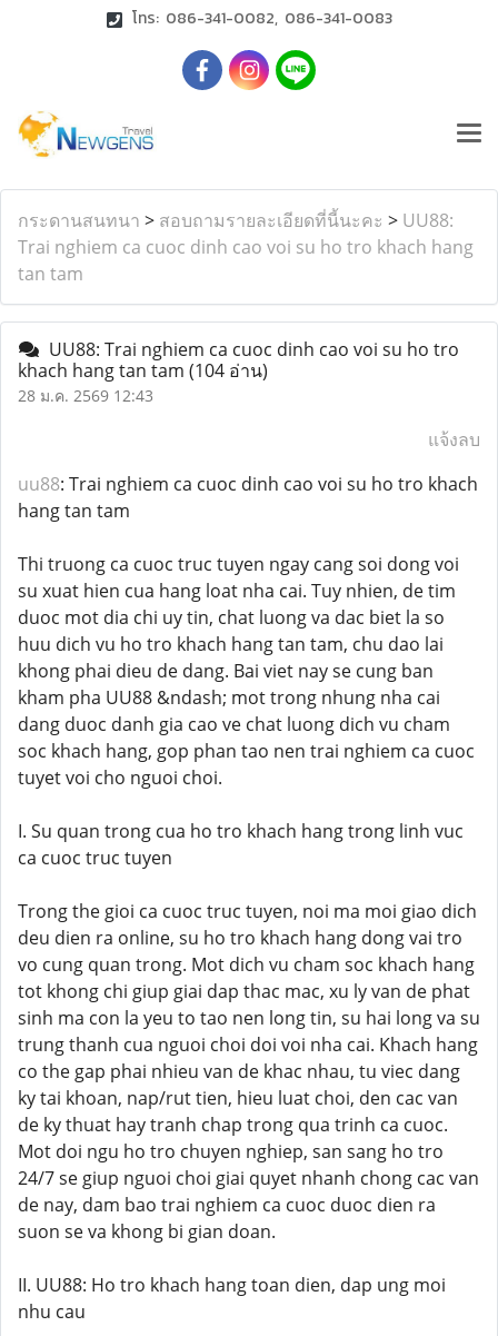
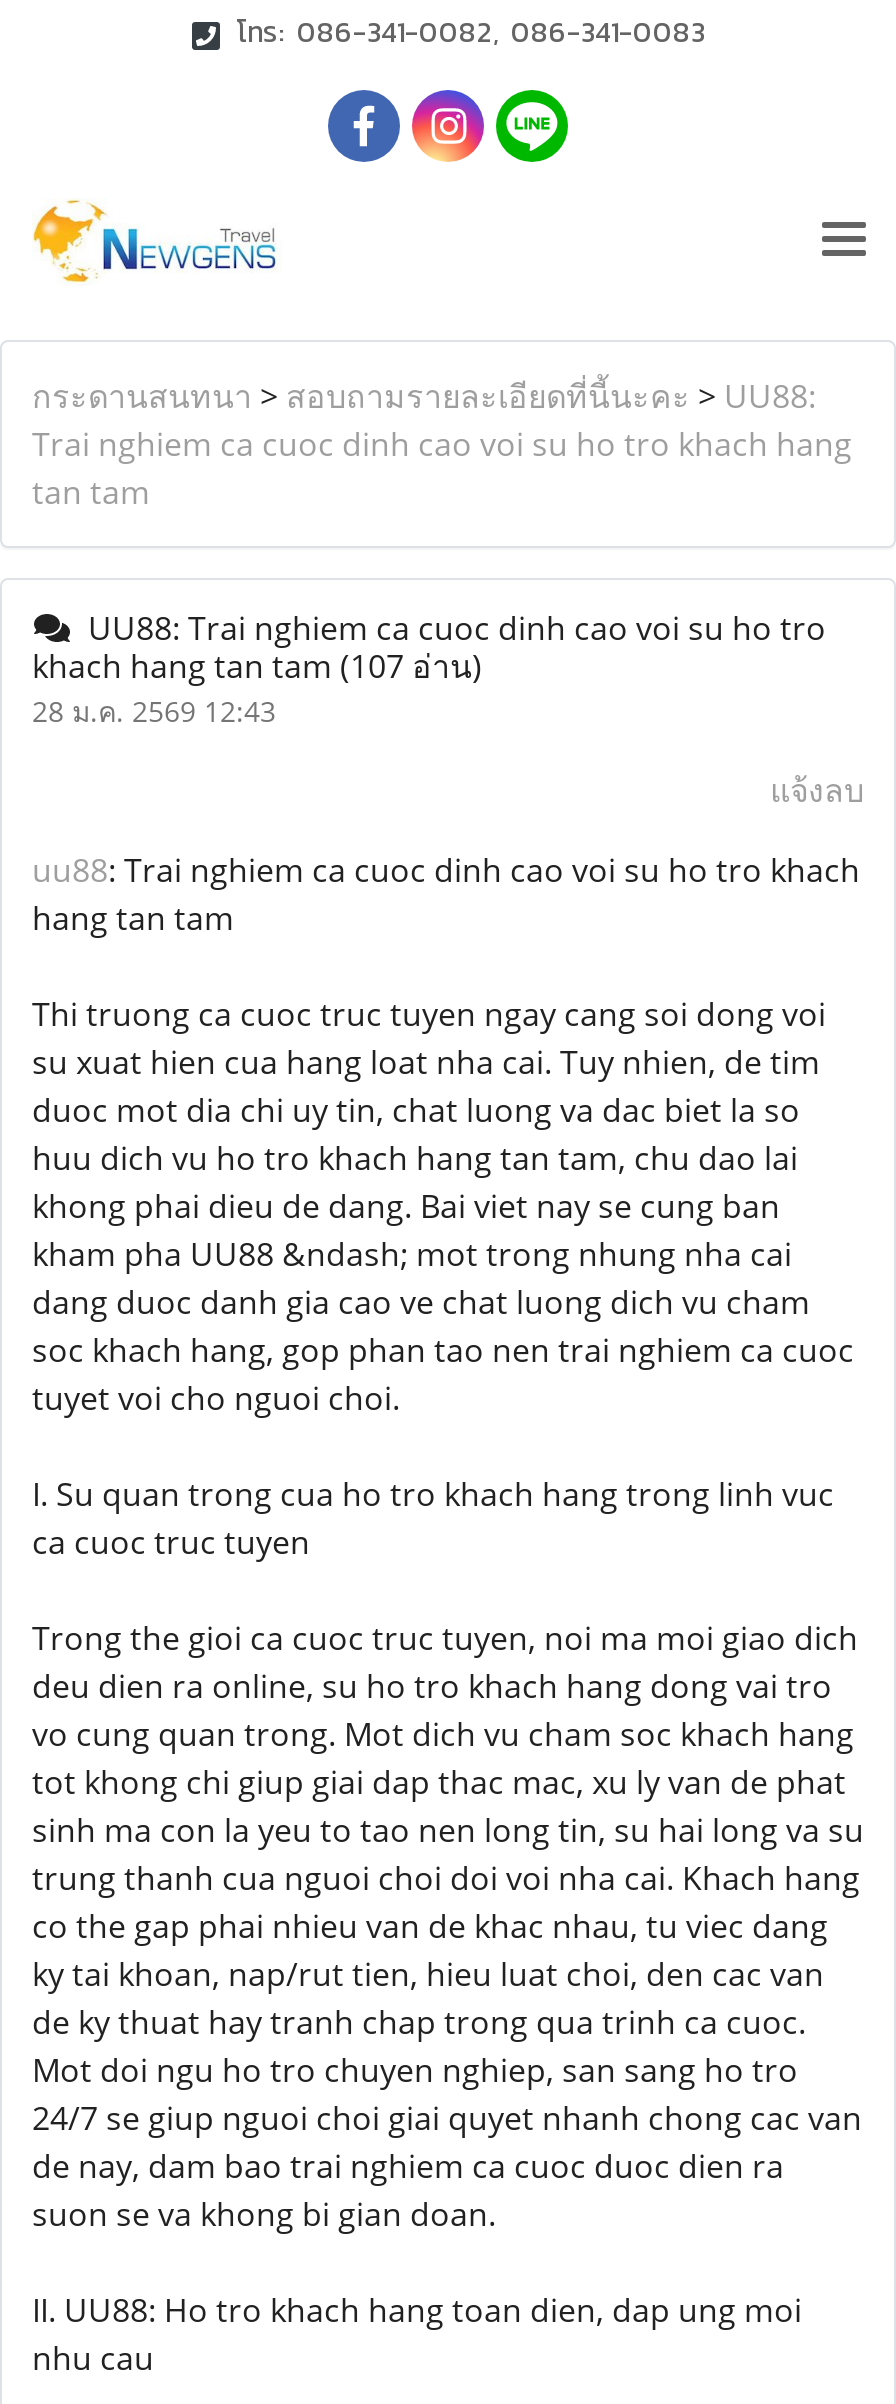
[18,358,268,383] khach hang tan tam (104 อ่าน) -> [32,644,482,688] khach hang tan tam (107 อ่าน)

